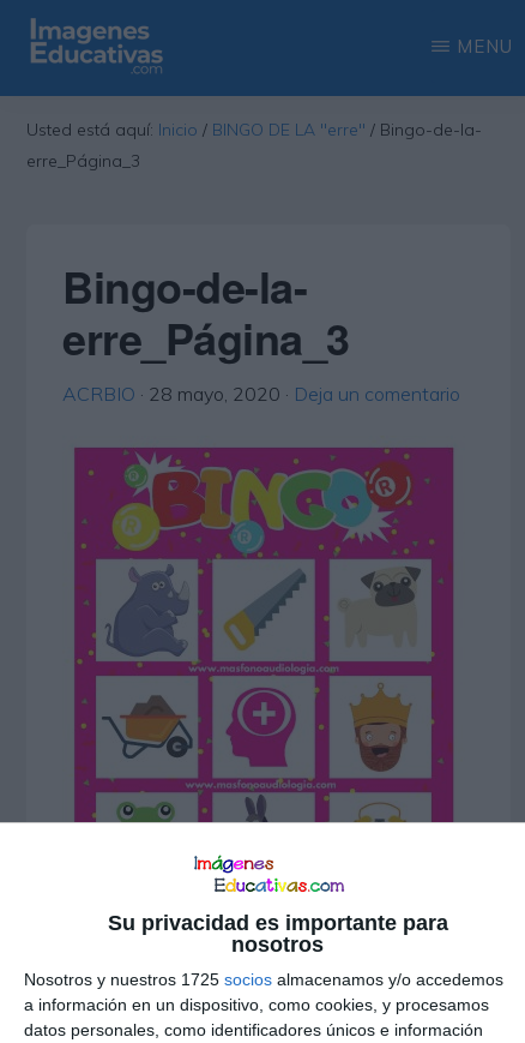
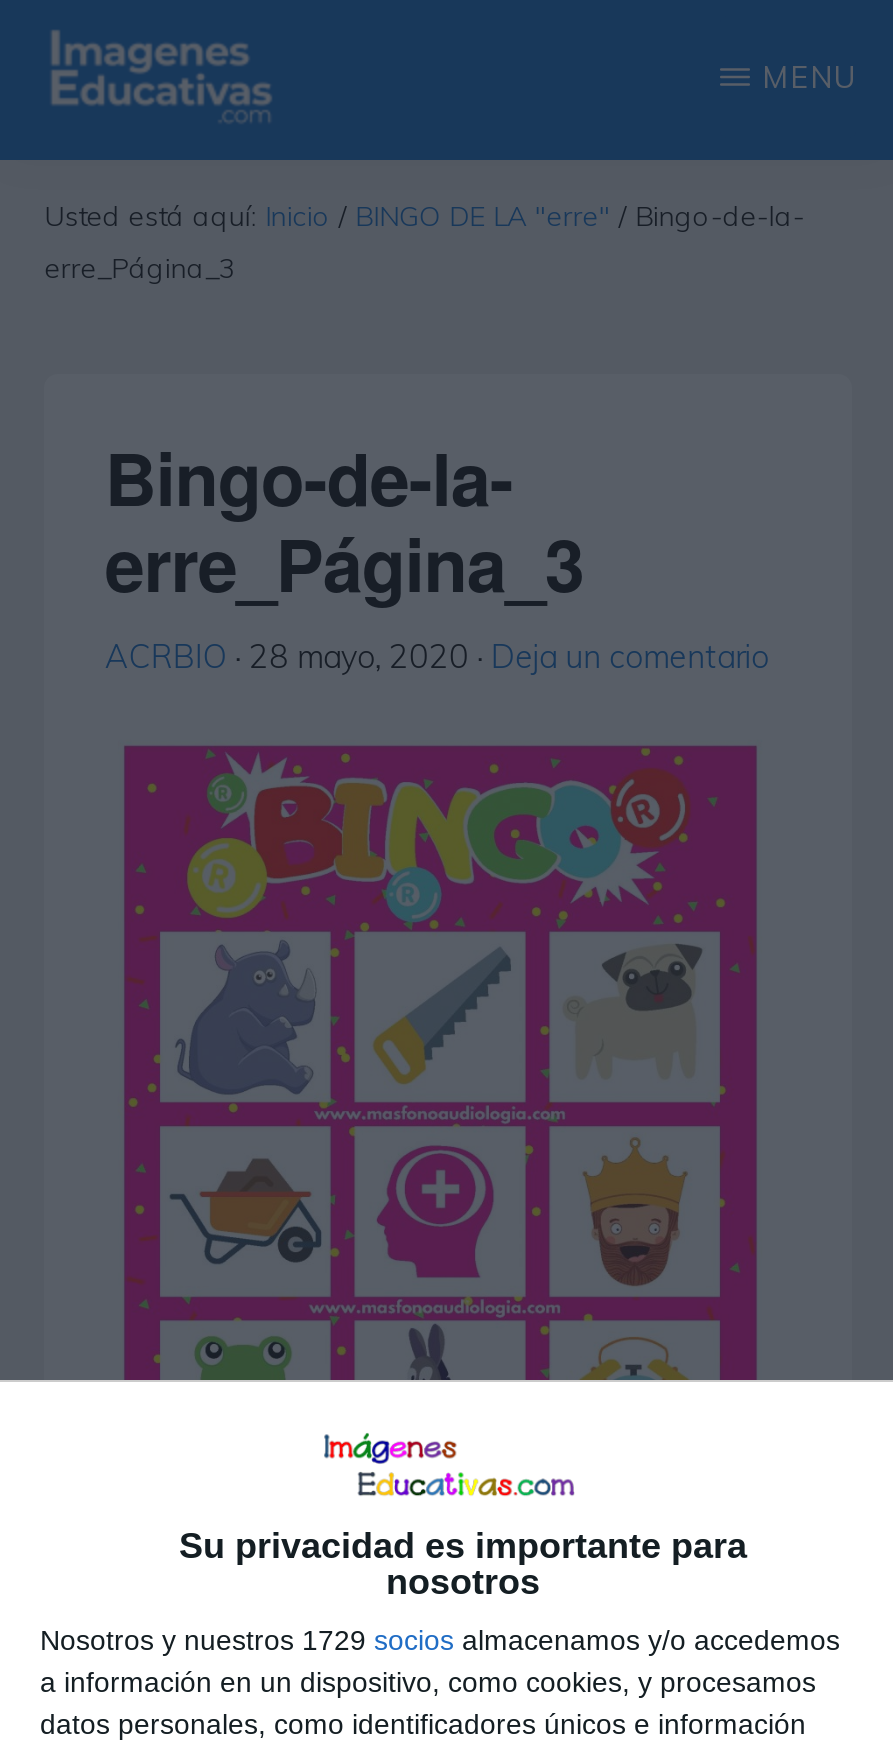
[24,970,503,989] Nosotros y nuestros 1725 socios almacenamos y/o accedemos -> [40,1624,840,1656] Nosotros y nuestros 1729 socios almacenamos y/o accedemos

